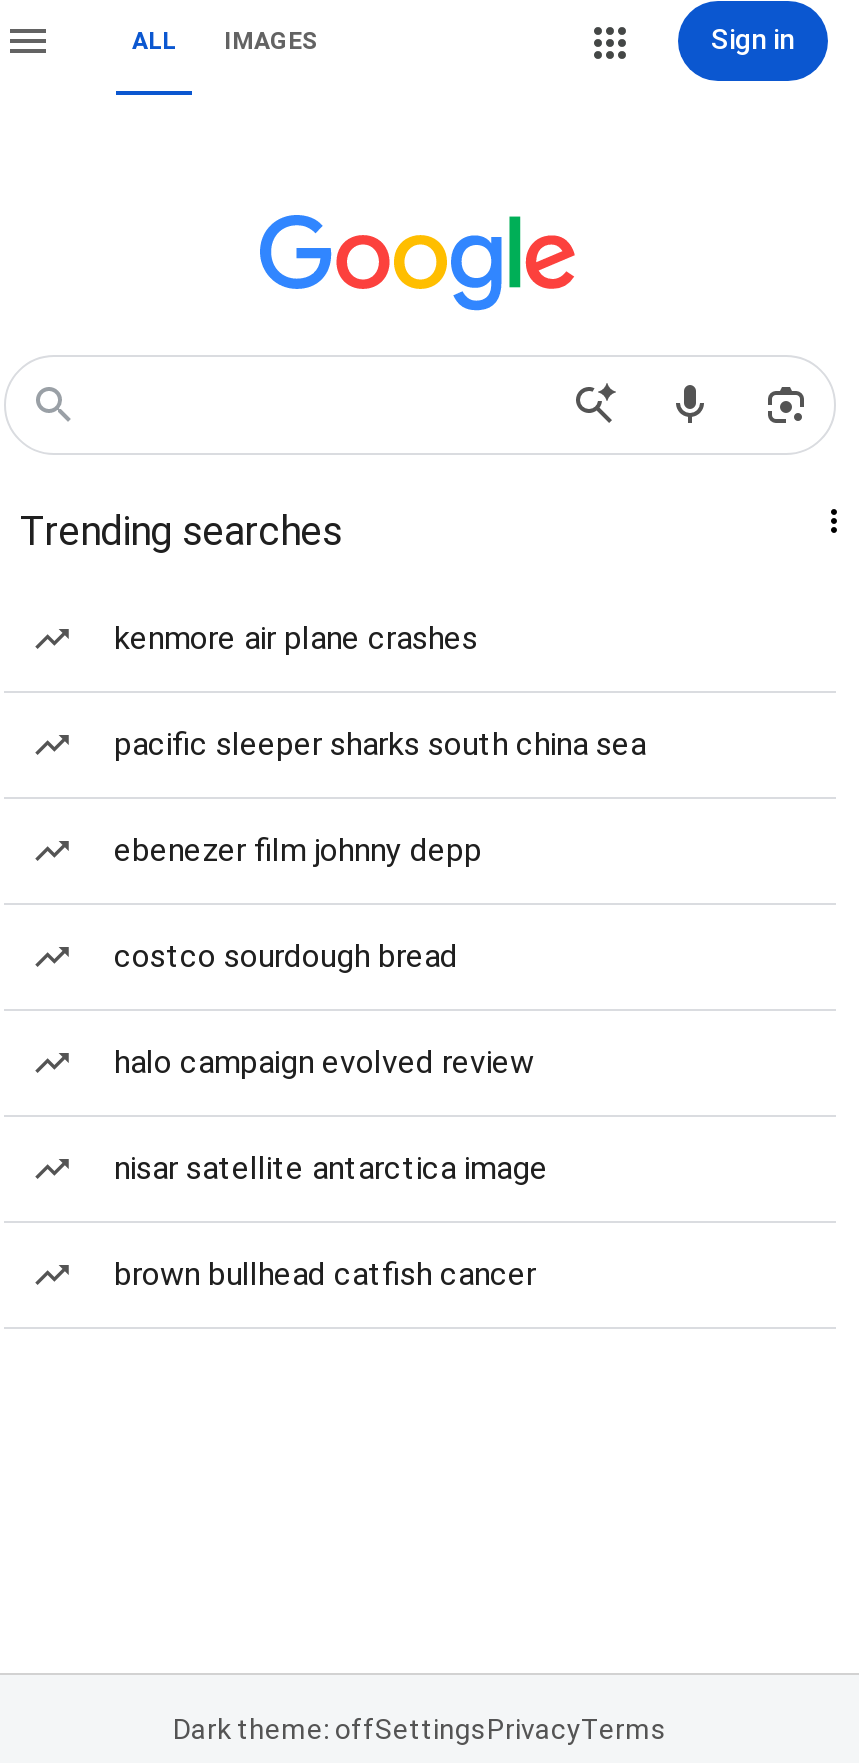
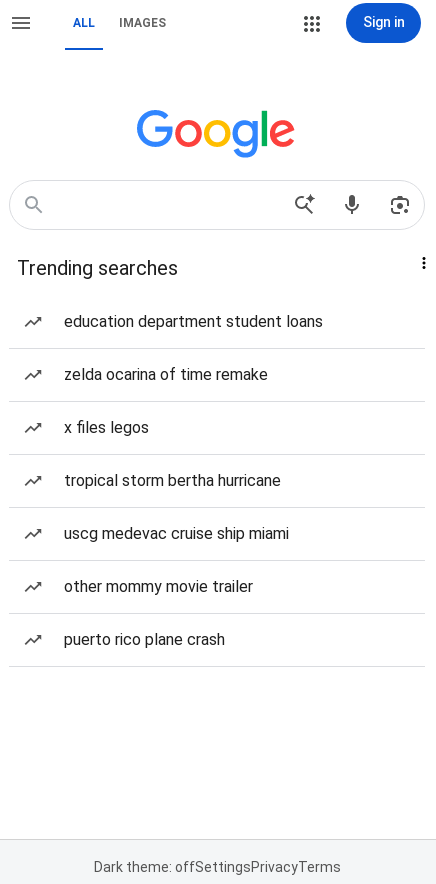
[114,619,478,657] kenmore air plane crashes -> [64,312,323,331] education department student loans
[114,725,646,763] pacific sleeper sharks south china sea -> [64,365,268,384] zelda ocarina of time remake
[114,831,482,869] ebenezer film johnny depp -> [64,418,149,437] x files legos
[114,937,458,975] costco sourdough bread -> [64,471,281,490] tropical storm bertha hurricane
[114,1043,534,1081] halo campaign evolved review -> [64,524,289,543] uscg medevac cruise ship miami
[114,1149,548,1187] nisar satellite antarctica image -> [64,577,253,596] other mommy movie trailer
[114,1255,536,1293] brown bullhead catfish cancer -> [64,630,225,649] puerto rico plane crash

